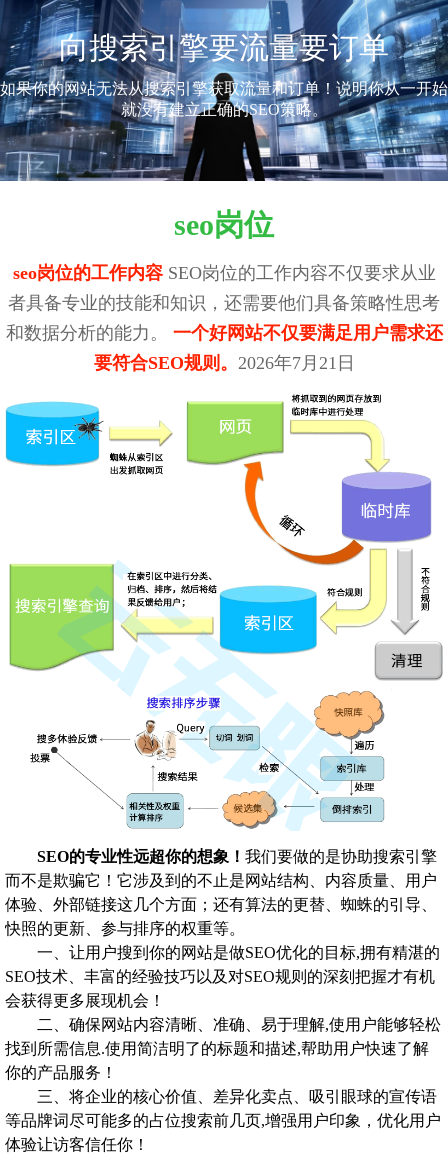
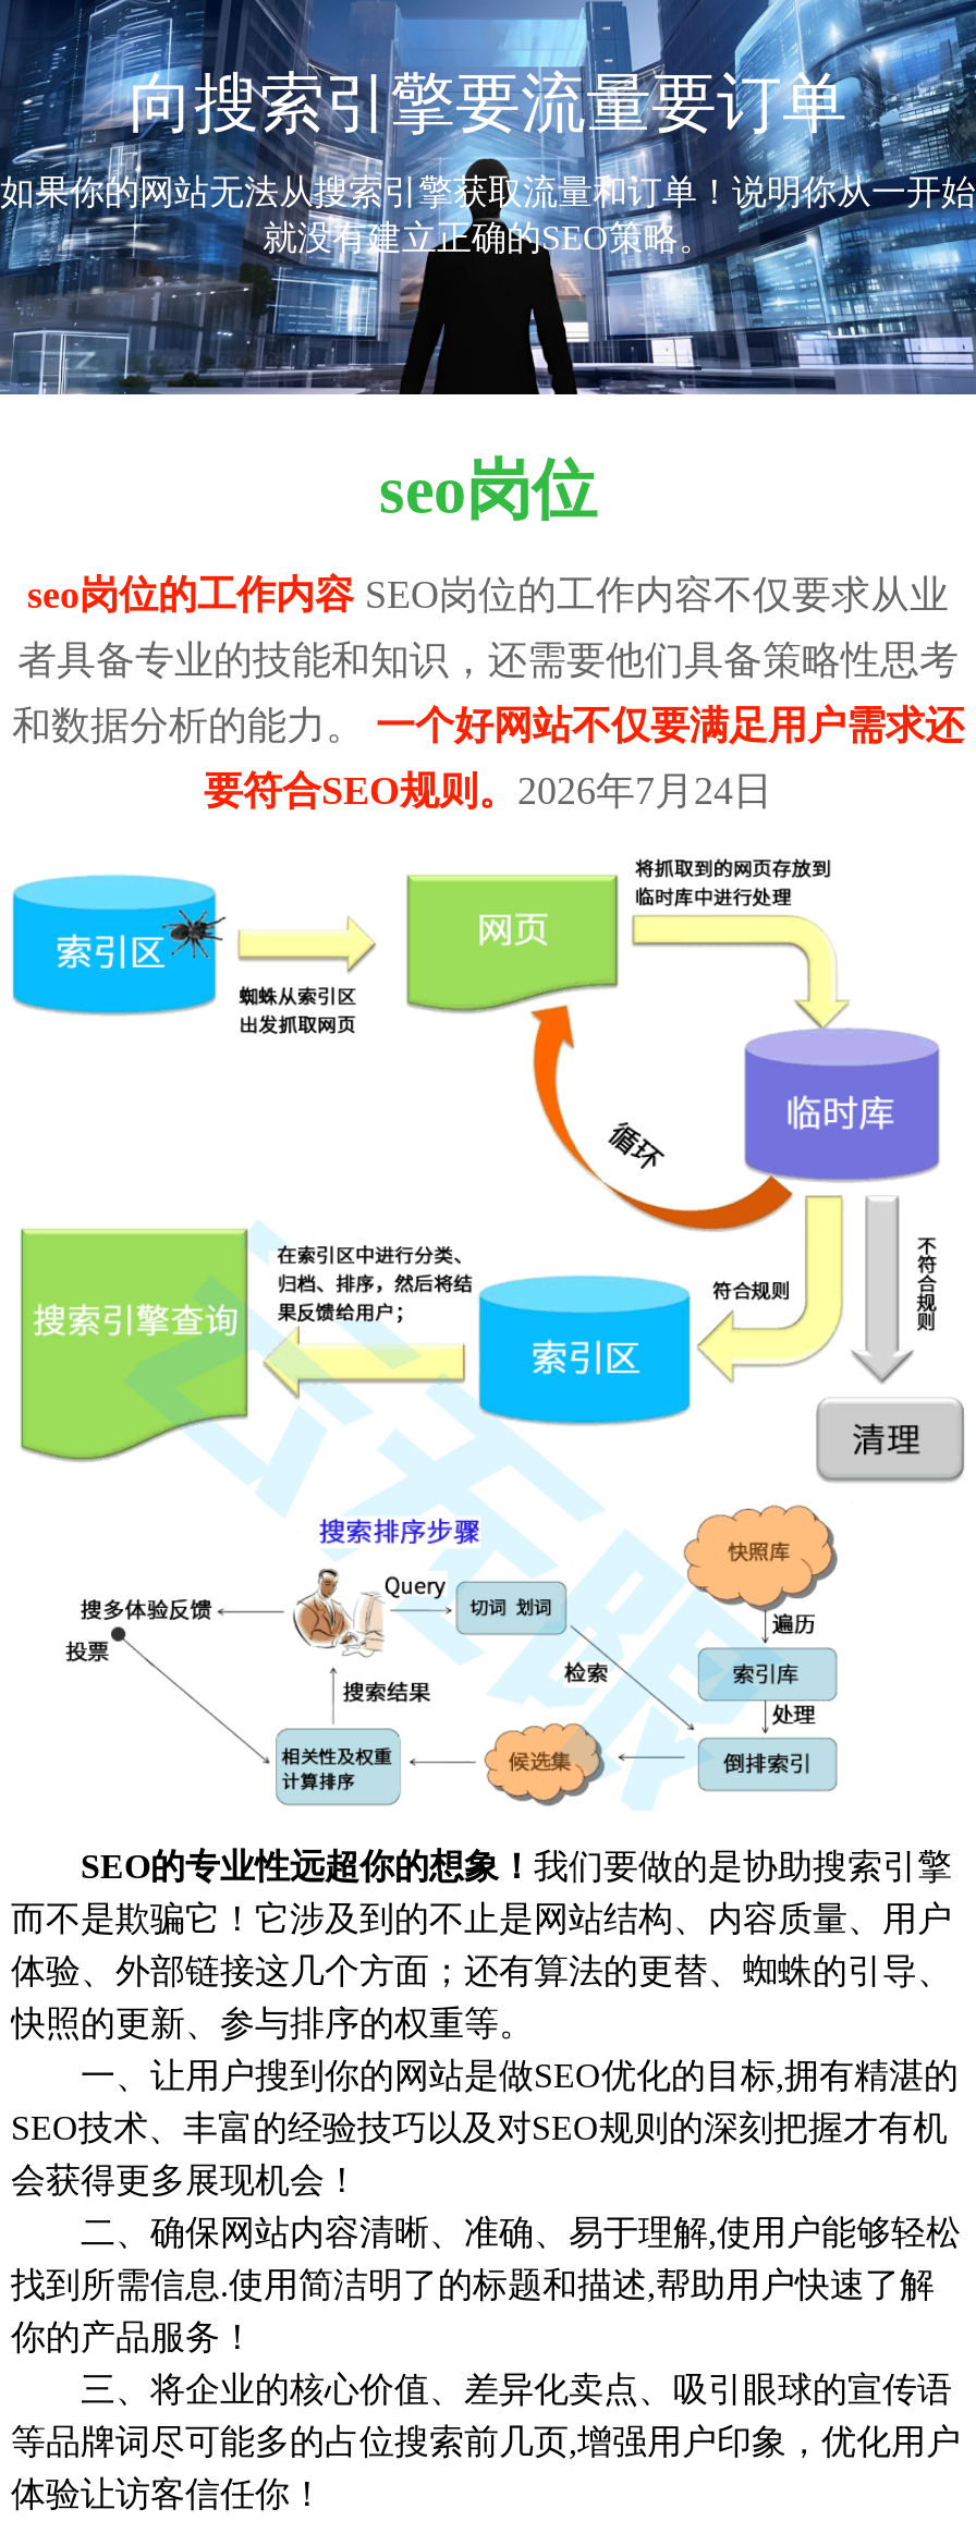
[93,353,354,373] 要符合SEO规则。2026年7月21日 -> [204,770,772,813] 要符合SEO规则。2026年7月24日

